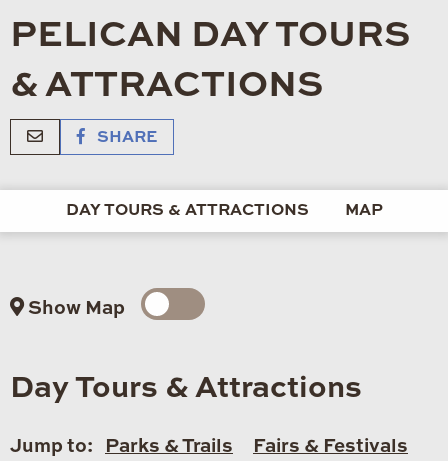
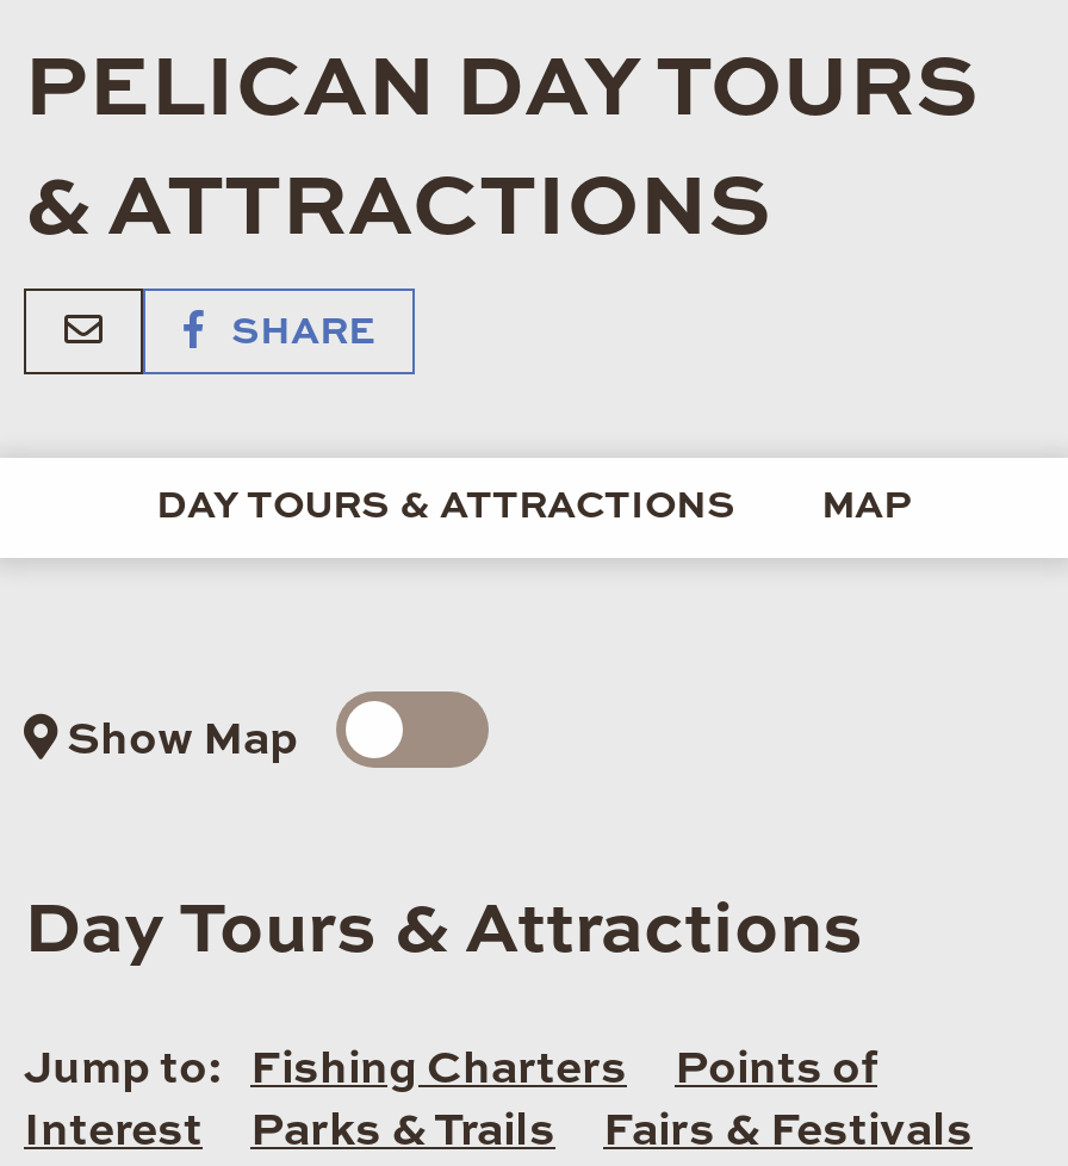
none -> [24,1047,877,1155] Fishing Charters | Points of | Interest

